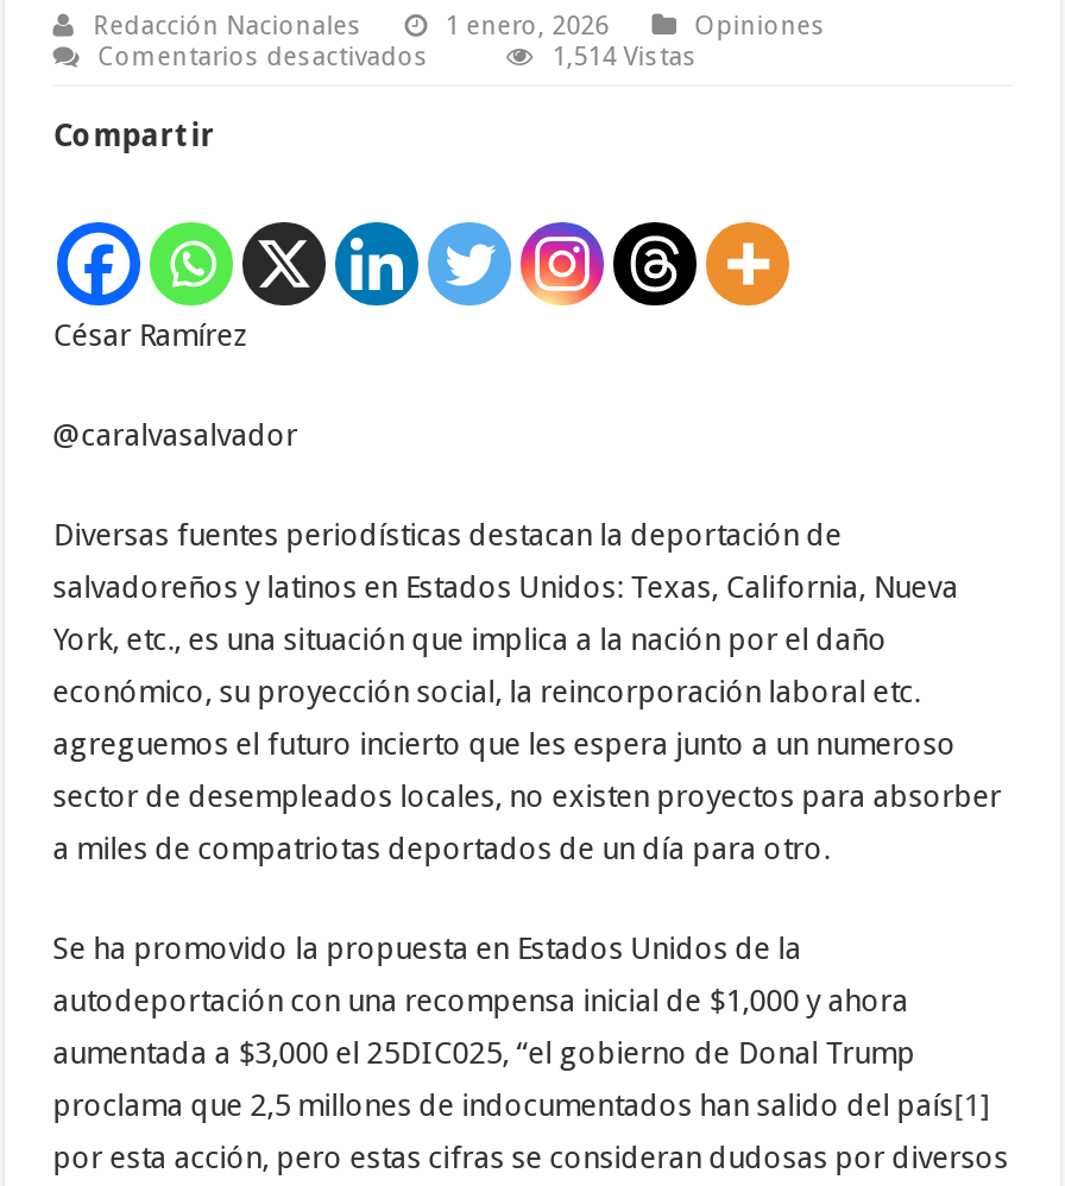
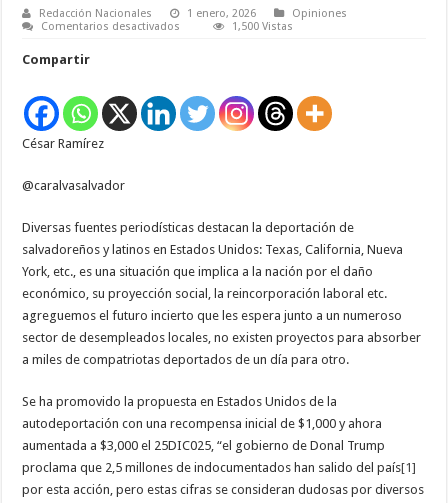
[552,42,697,73] 1,514 Vistas -> [232,20,293,33] 1,500 Vistas

